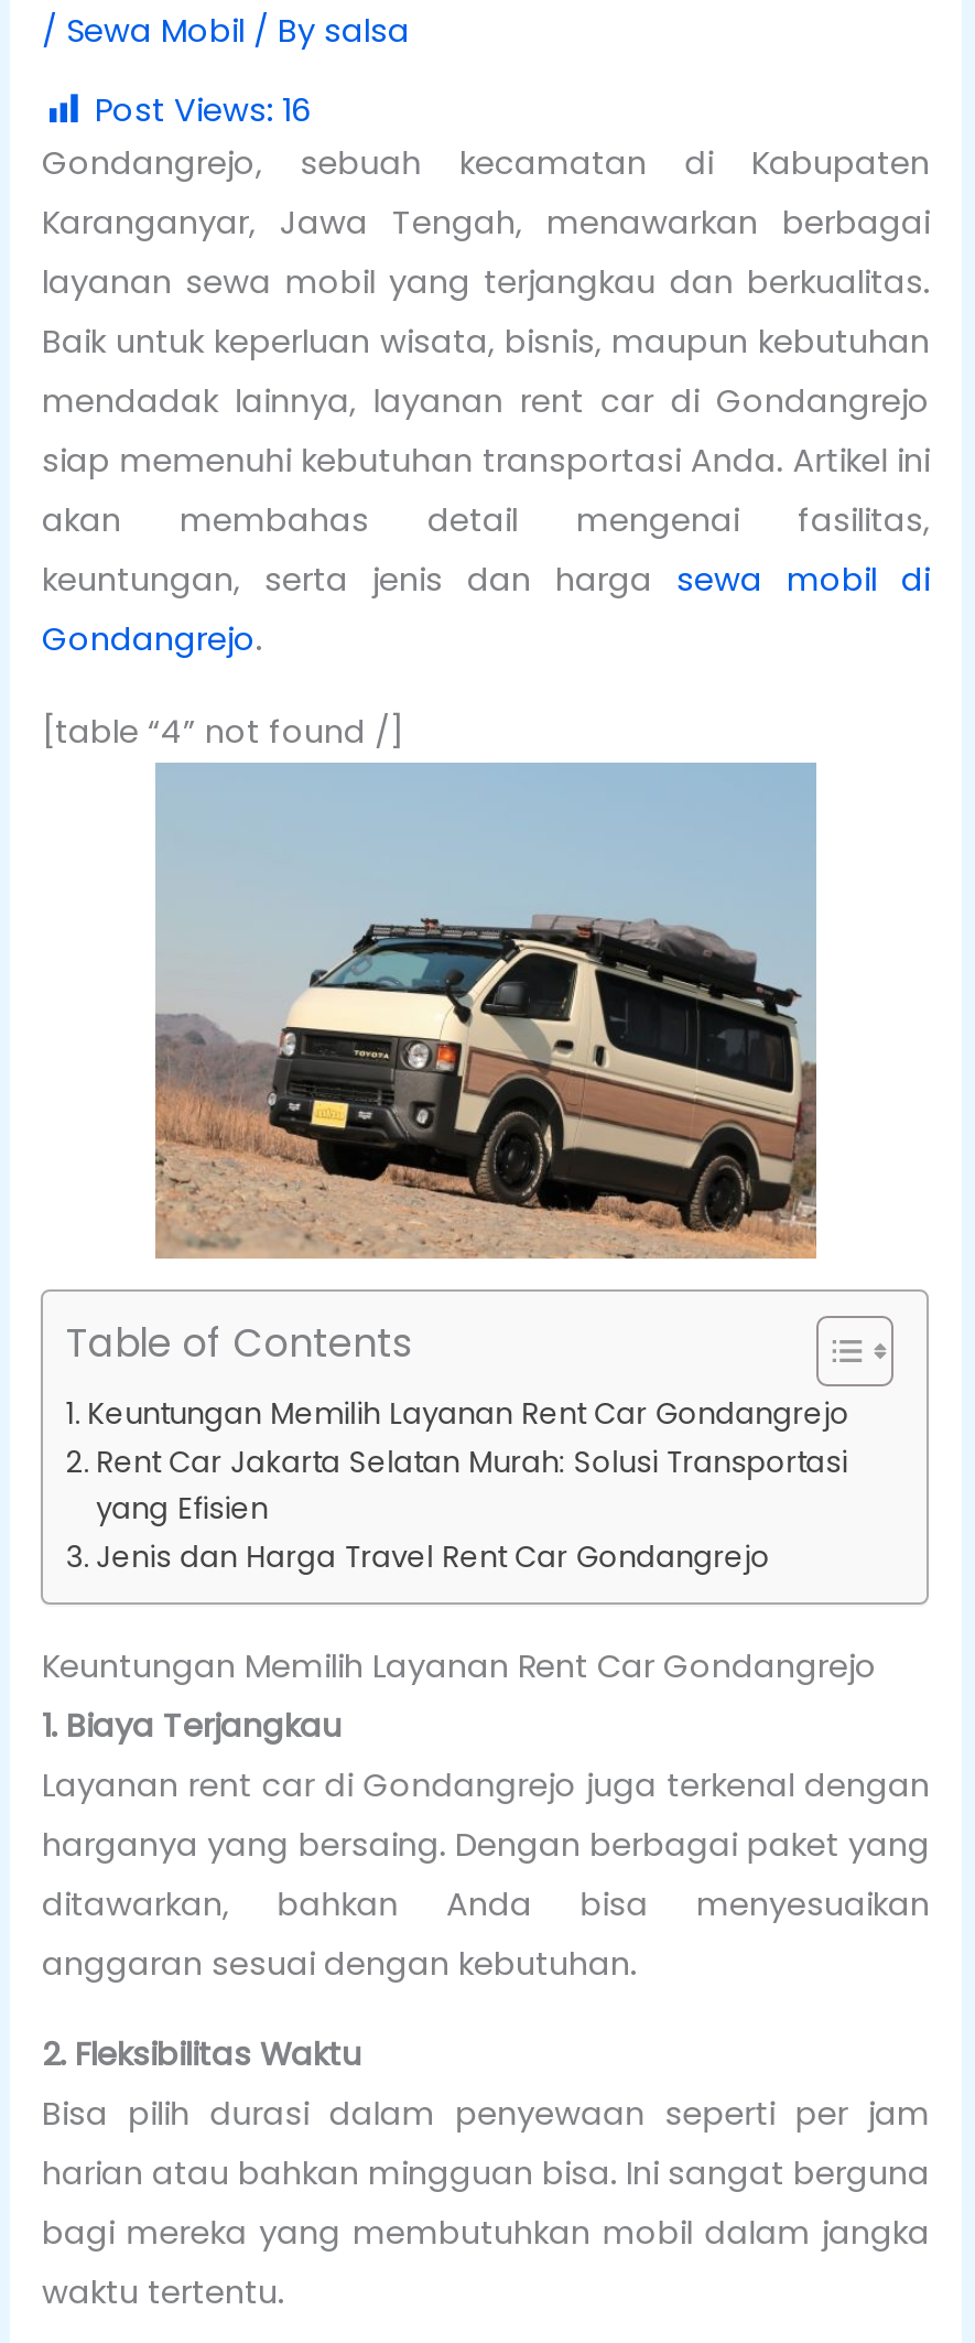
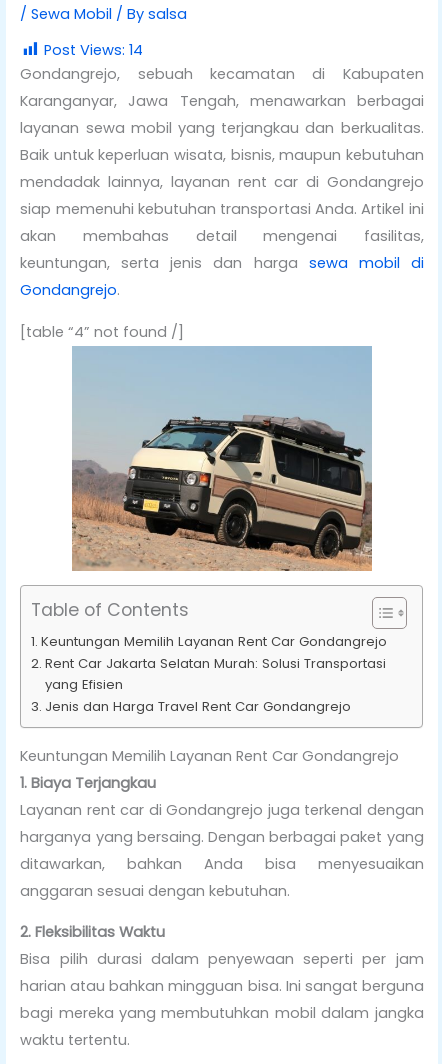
[95,88,311,132] Post Views: 16 -> [44,40,143,60] Post Views: 14

